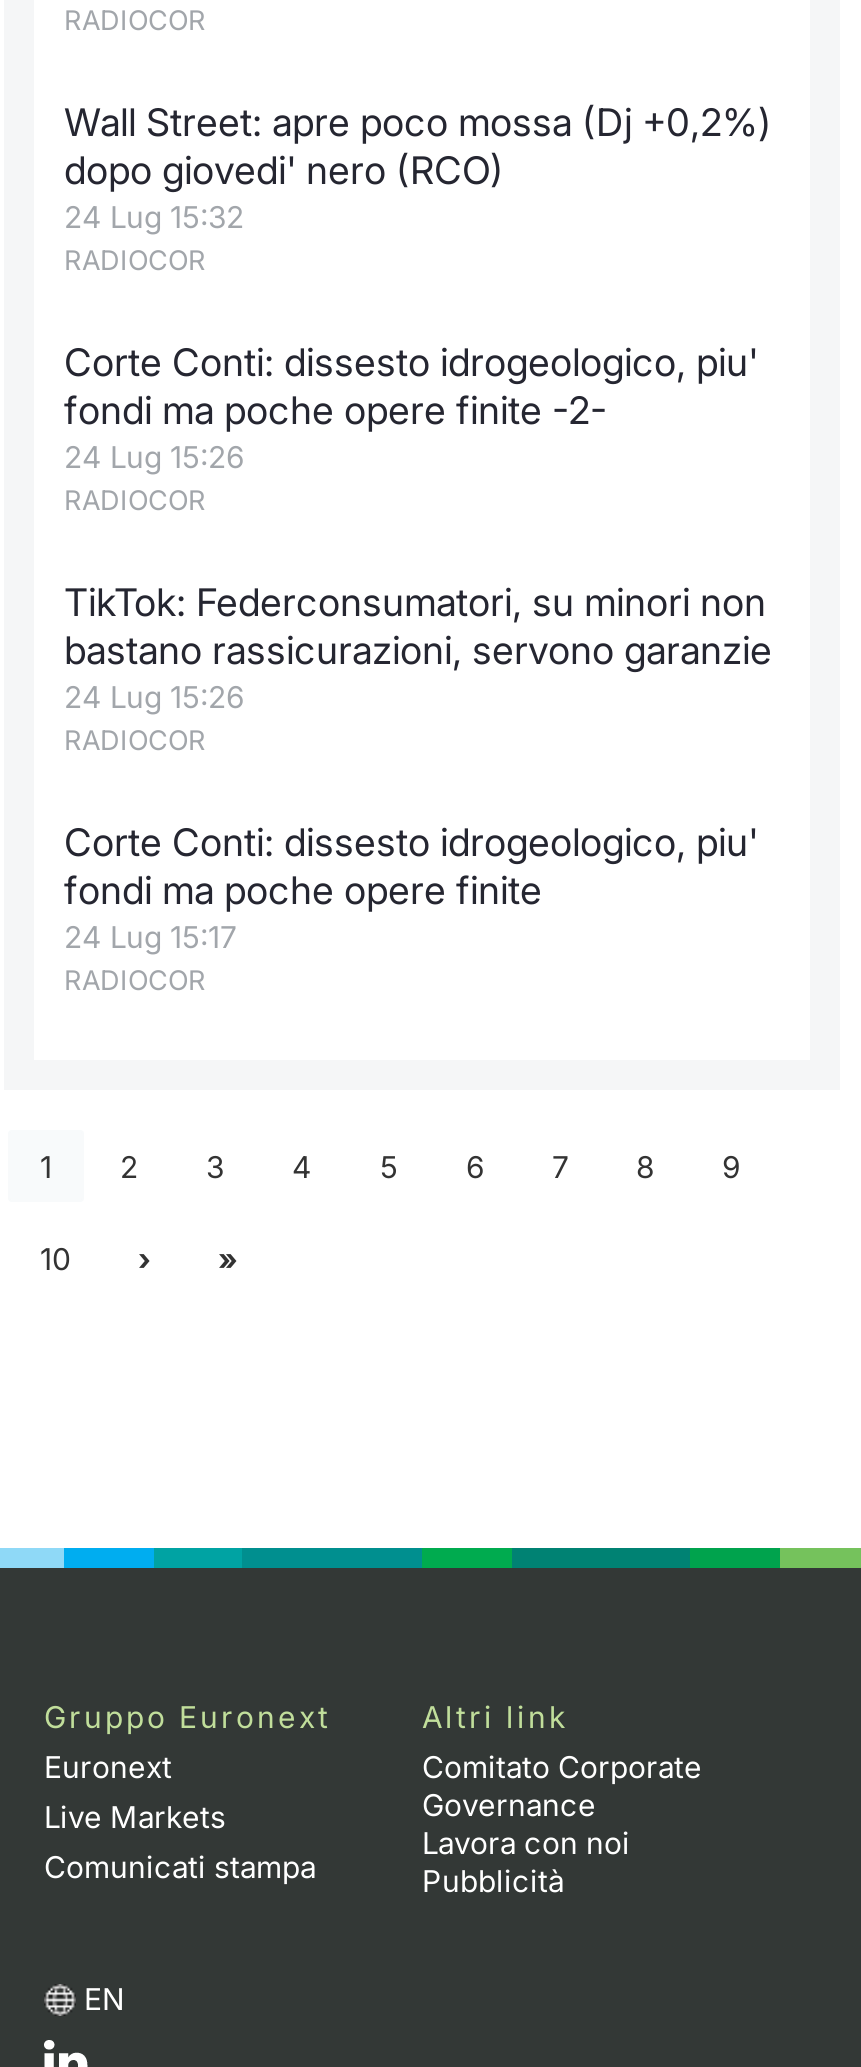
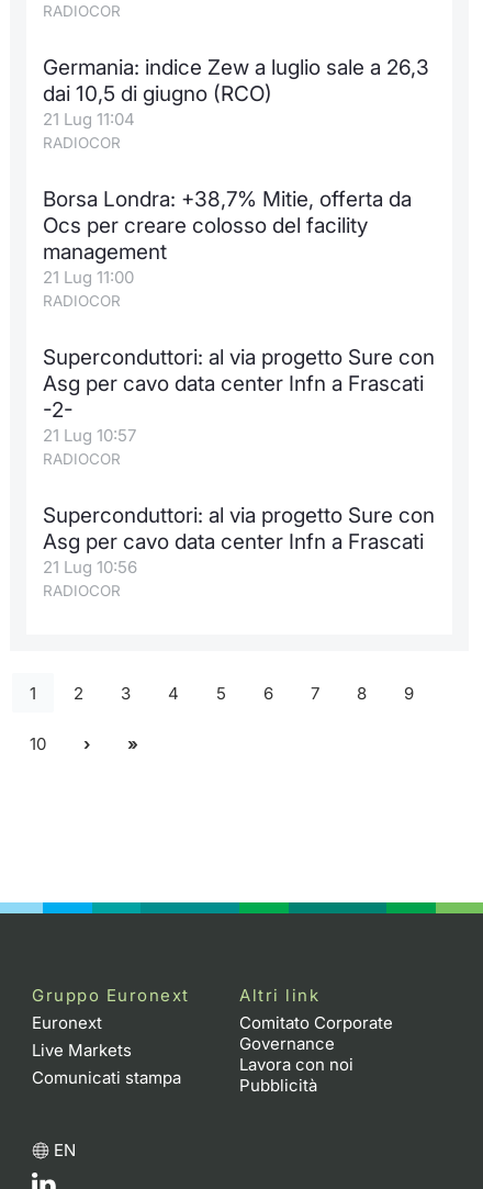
[64,100,772,236] Wall Street: apre poco mossa (Dj +0,2%) | dopo giovedi' nero (RCO) | 24 Lug 15:32 -> [43,55,429,130] Germania: indice Zew a luglio sale a 26,3 | dai 10,5 di giugno (RCO) | 21 Lug 11:04
[64,340,758,476] Corte Conti: dissesto idrogeologico, piu' | fondi ma poche opere finite -2- | 24 Lug 15:26 -> [43,187,412,288] Borsa Londra: +38,7% Mitie, offerta da | Ocs per creare colosso del facility | management | 21 Lug 11:00
[64,580,772,716] TikTok: Federconsumatori, su minori non | bastano rassicurazioni, servono garanzie | 24 Lug 15:26 -> [43,345,435,446] Superconduttori: al via progetto Sure con | Asg per cavo data center Infn a Frascati | -2- | 21 Lug 10:57
[64,820,758,956] Corte Conti: dissesto idrogeologico, piu' | fondi ma poche opere finite | 24 Lug 15:17 -> [43,503,435,577] Superconduttori: al via progetto Sure con | Asg per cavo data center Infn a Frascati | 21 Lug 10:56

